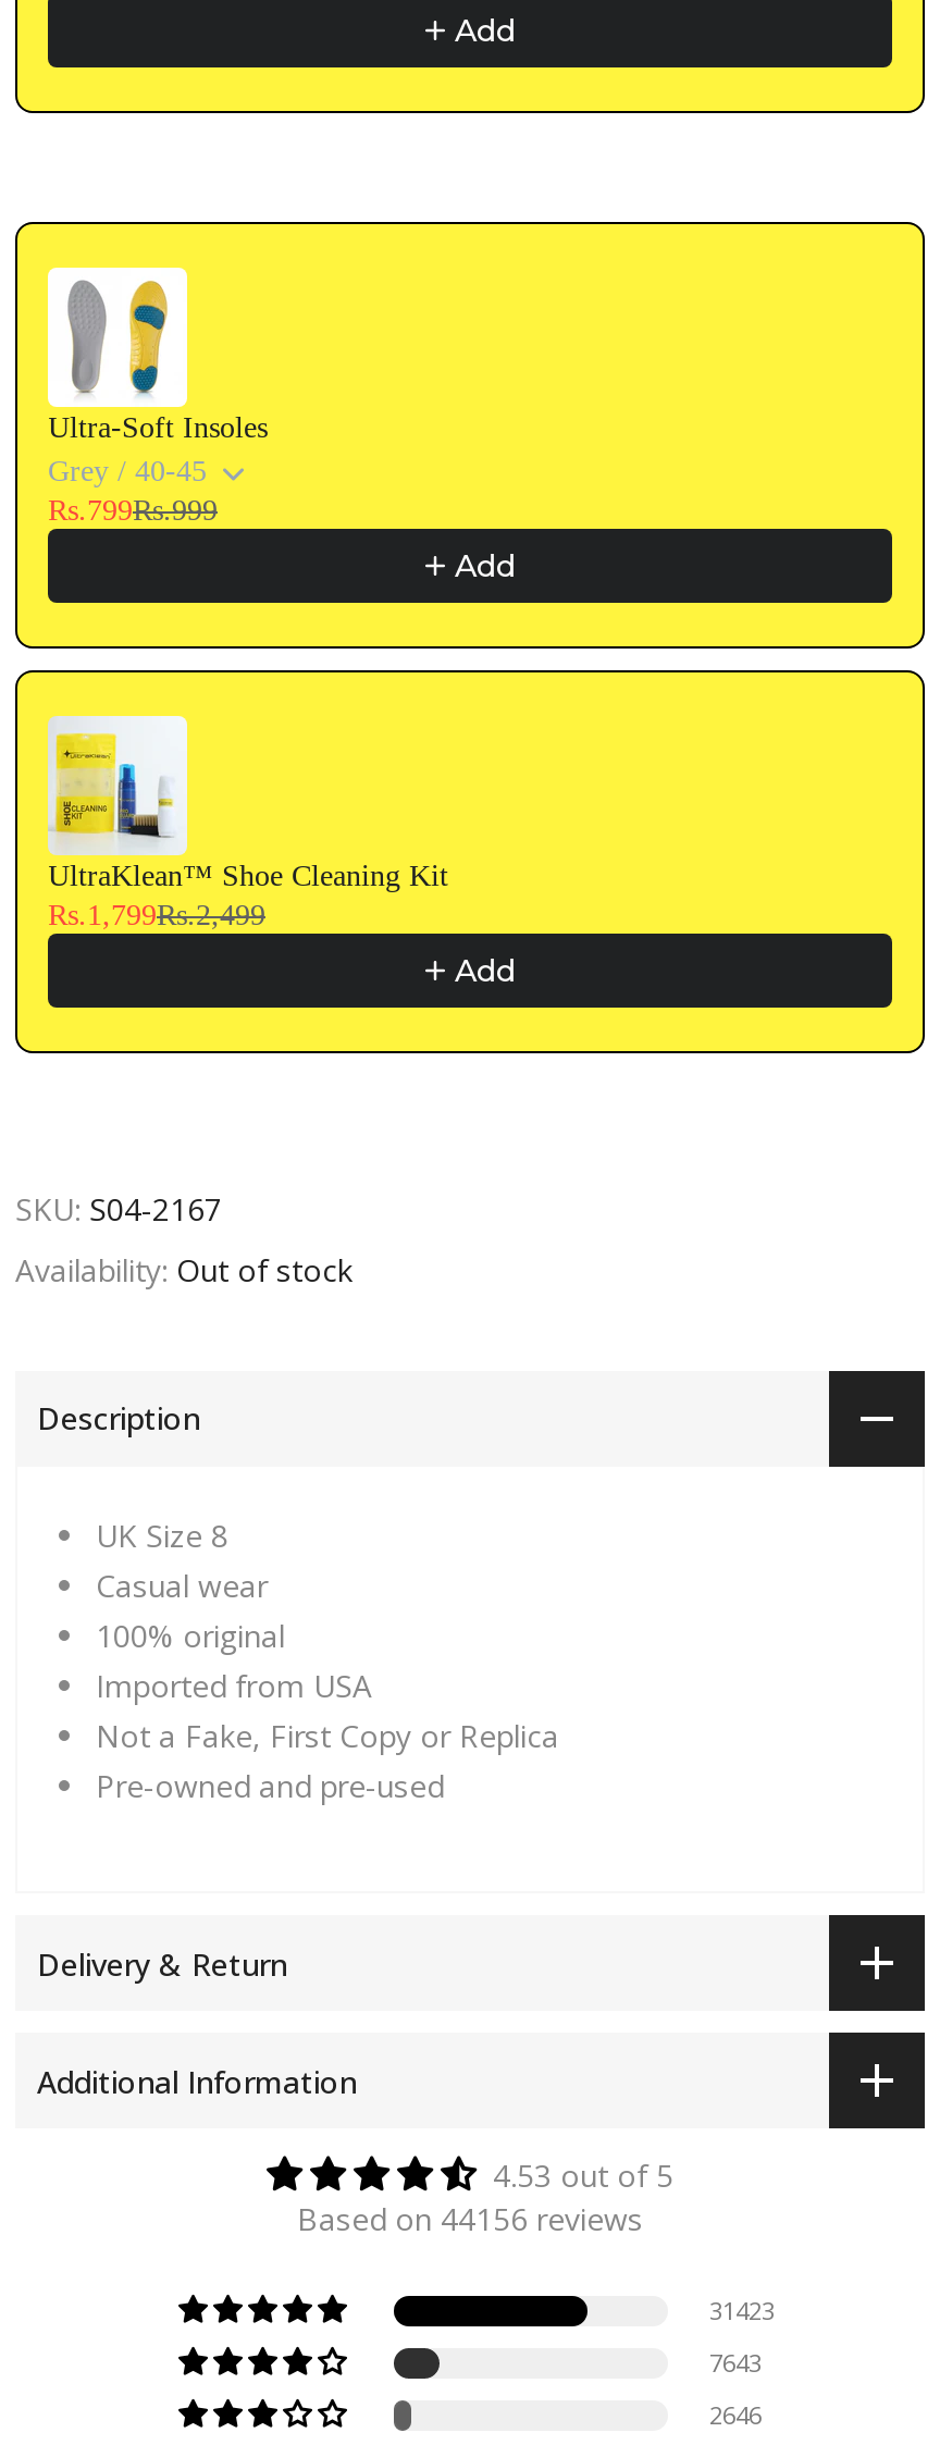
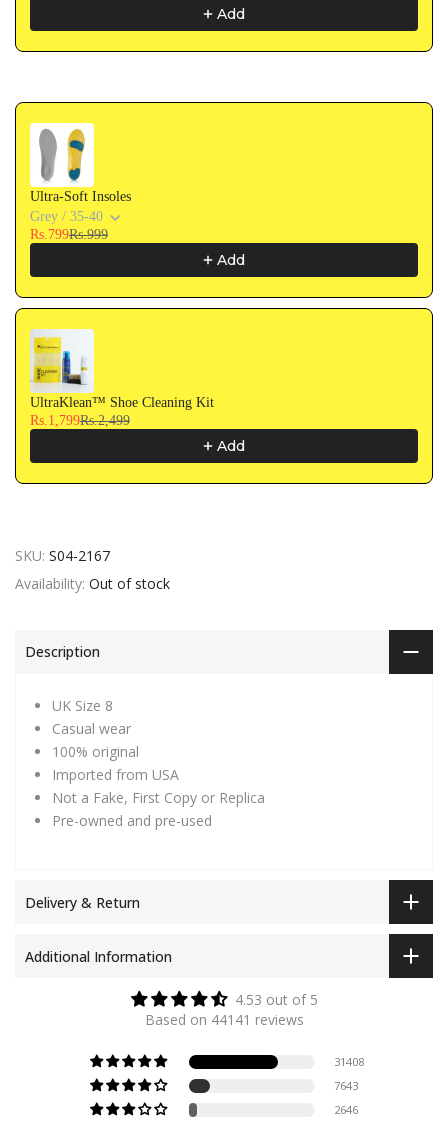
[48,454,207,487] Grey / 40-45 -> [30,209,103,224] Grey / 35-40
[297,2198,643,2240] Based on 44156 reviews -> [144,1010,303,1029] Based on 44141 reviews
[709,2294,775,2327] 31423 -> [334,1054,364,1069] 31408

